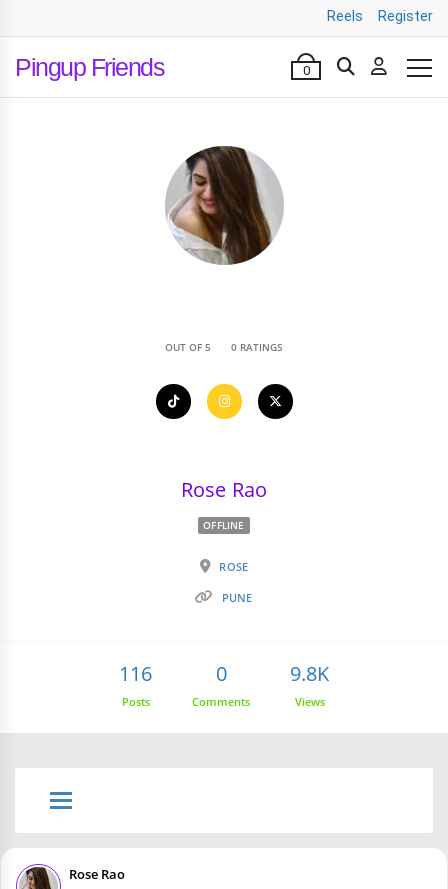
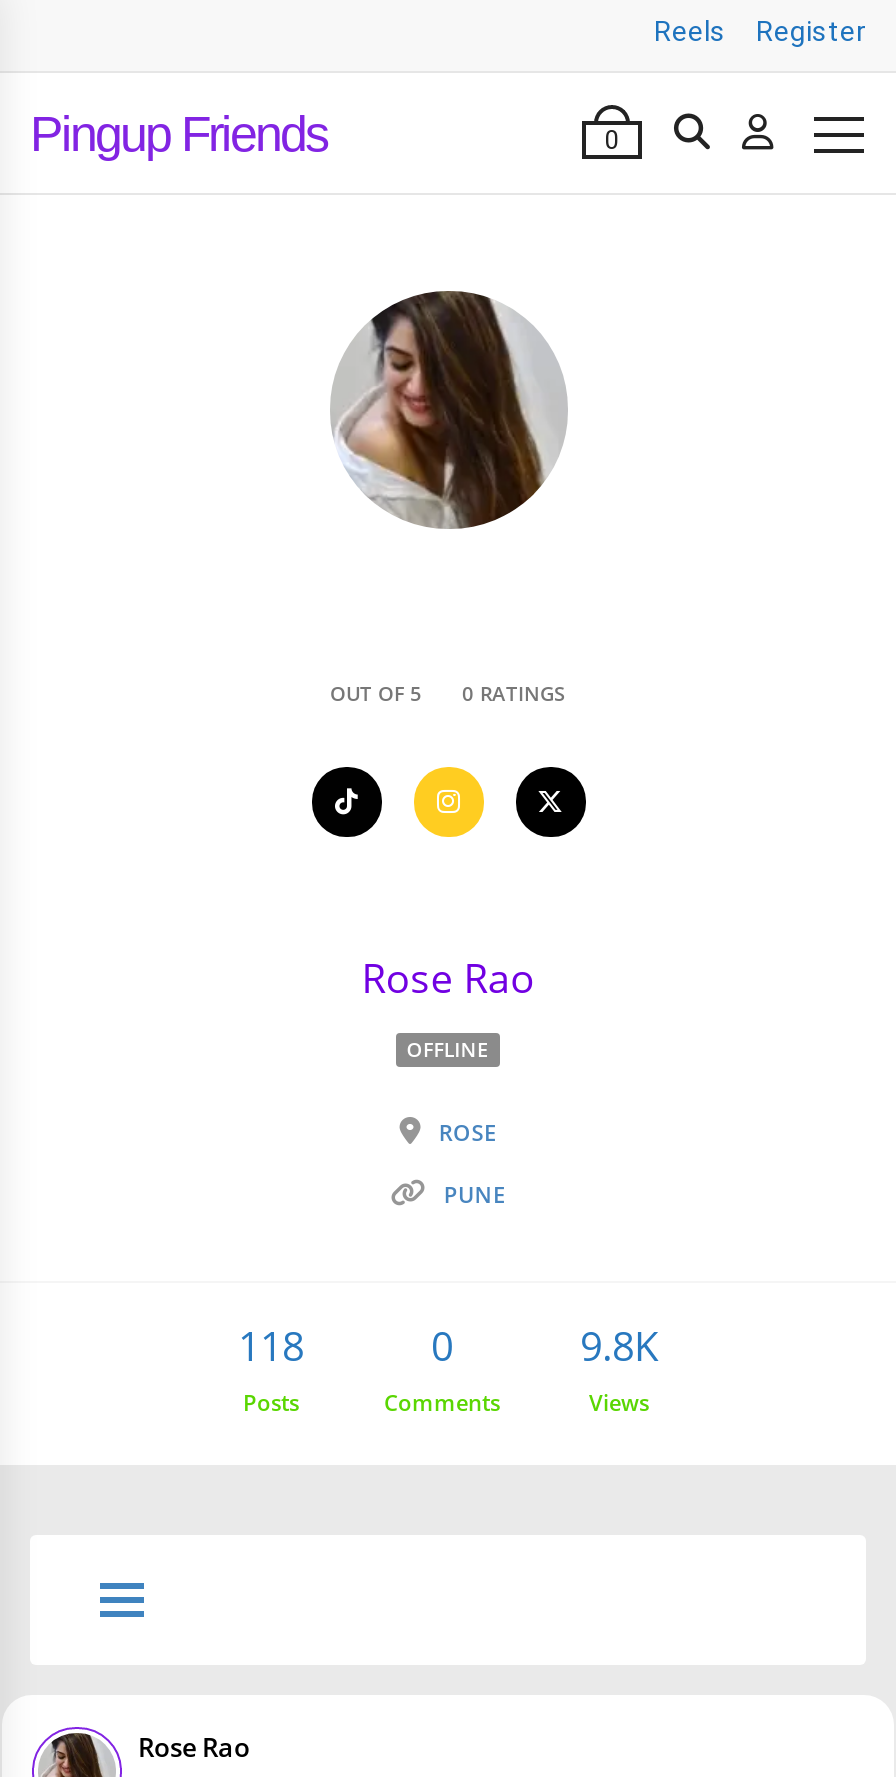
[119,660,152,687] 116 -> [238,1319,304,1373] 118

